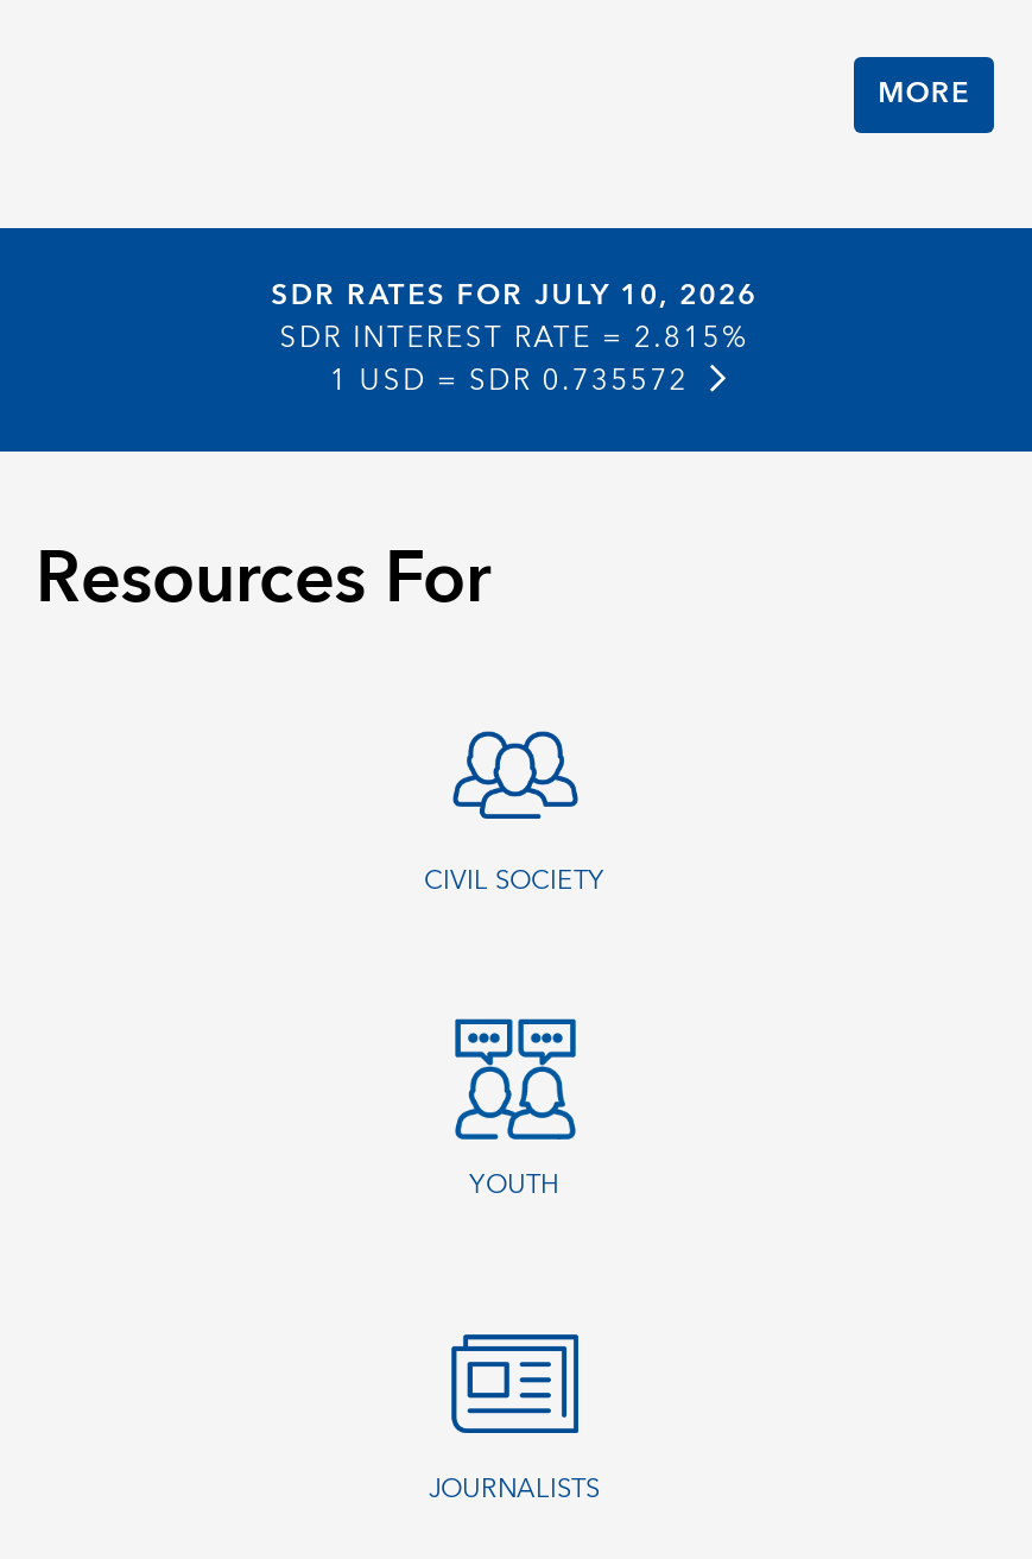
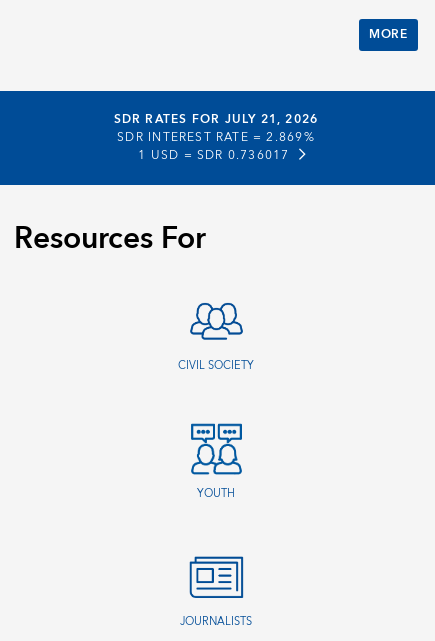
[271,270,757,320] SDR RATES FOR JULY 10, 2026 -> [114,109,318,130] SDR RATES FOR JULY 21, 2026
[280,313,749,363] SDR INTEREST RATE = 2.815% -> [117,127,315,148] SDR INTEREST RATE = 2.869%
[330,356,689,405] 1 USD = SDR 0.735572 -> [138,145,289,166] 1 USD = SDR 0.736017

